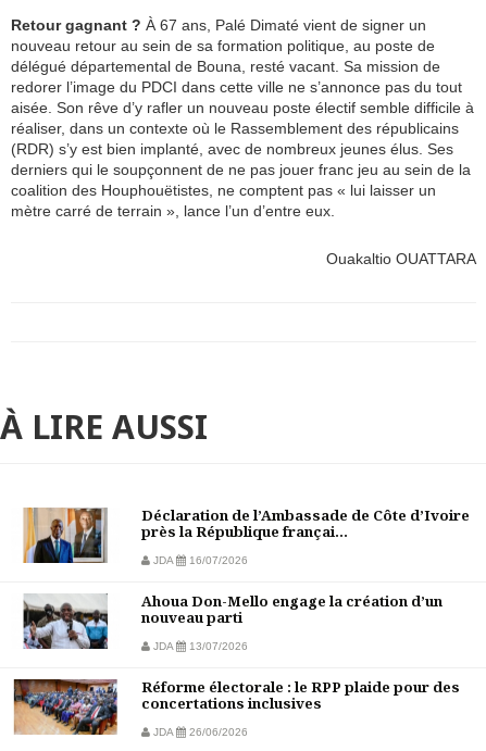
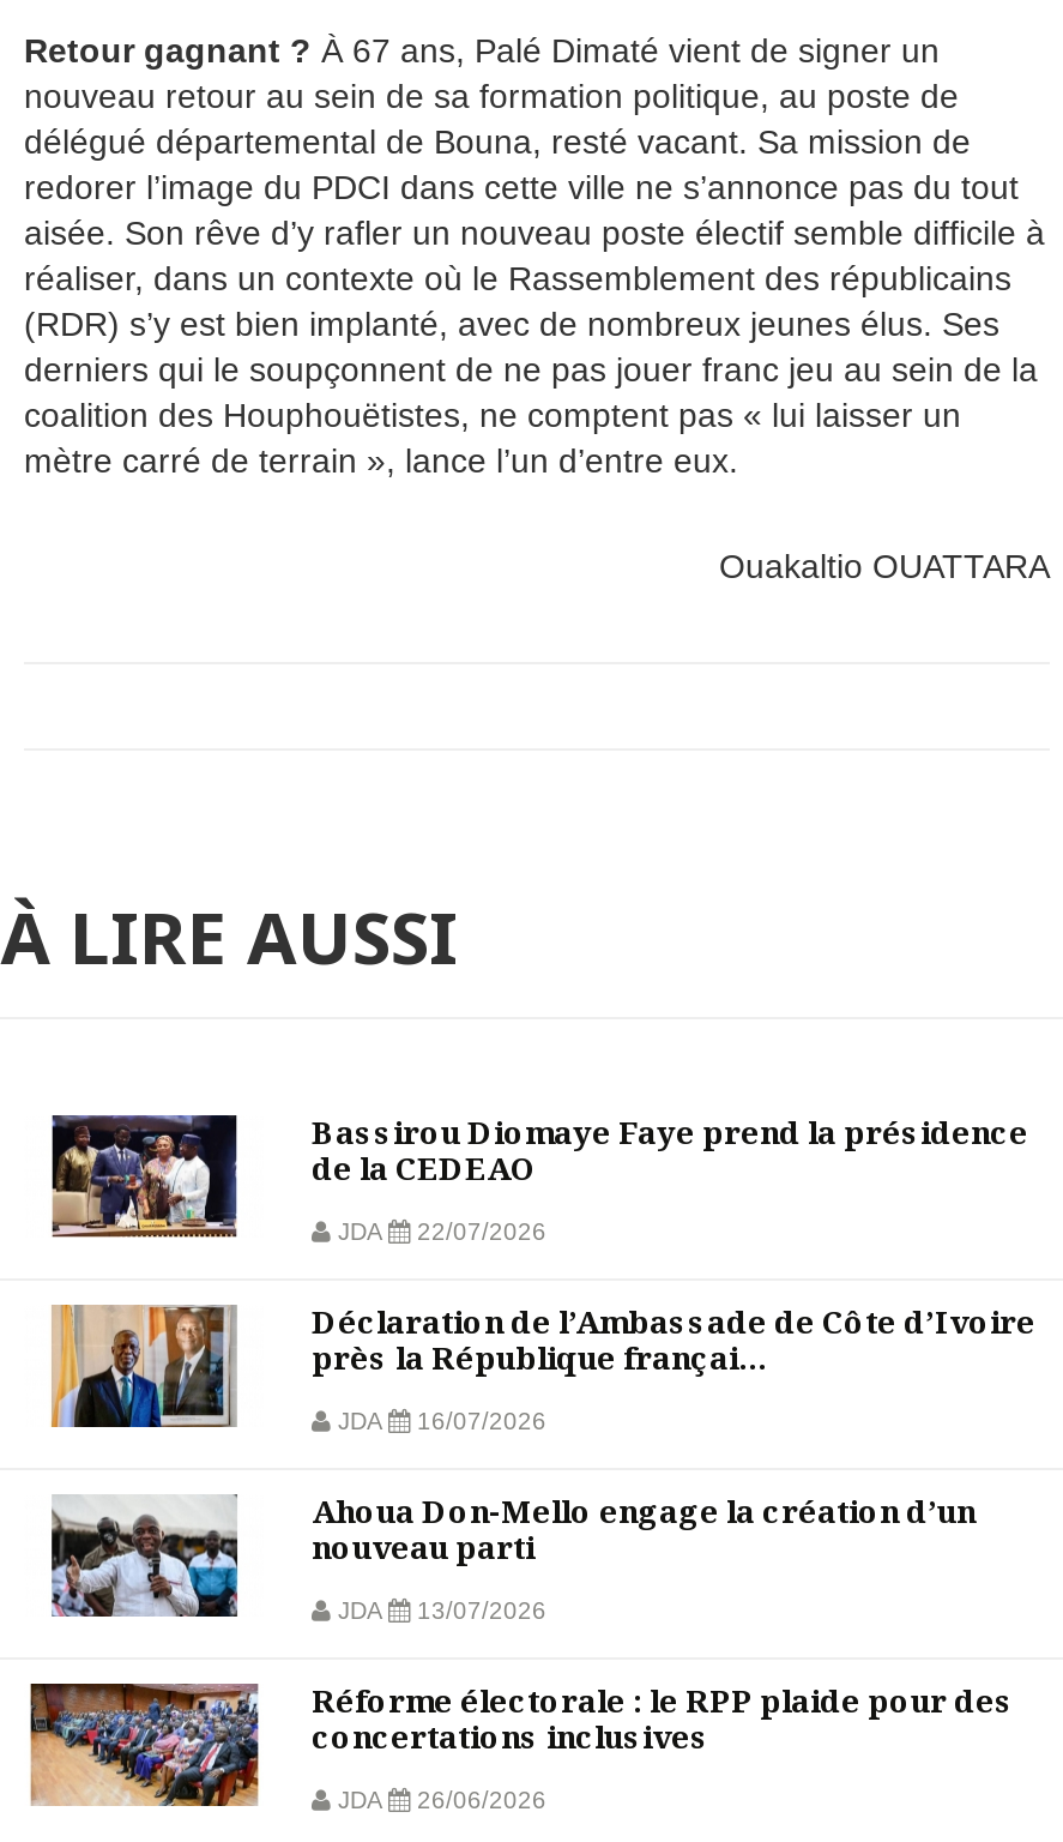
none -> [50,1110,1028,1245] [image] | Bassirou Diomaye Faye prend la présidence | de la CEDEAO | JDA | 22/07/2026

